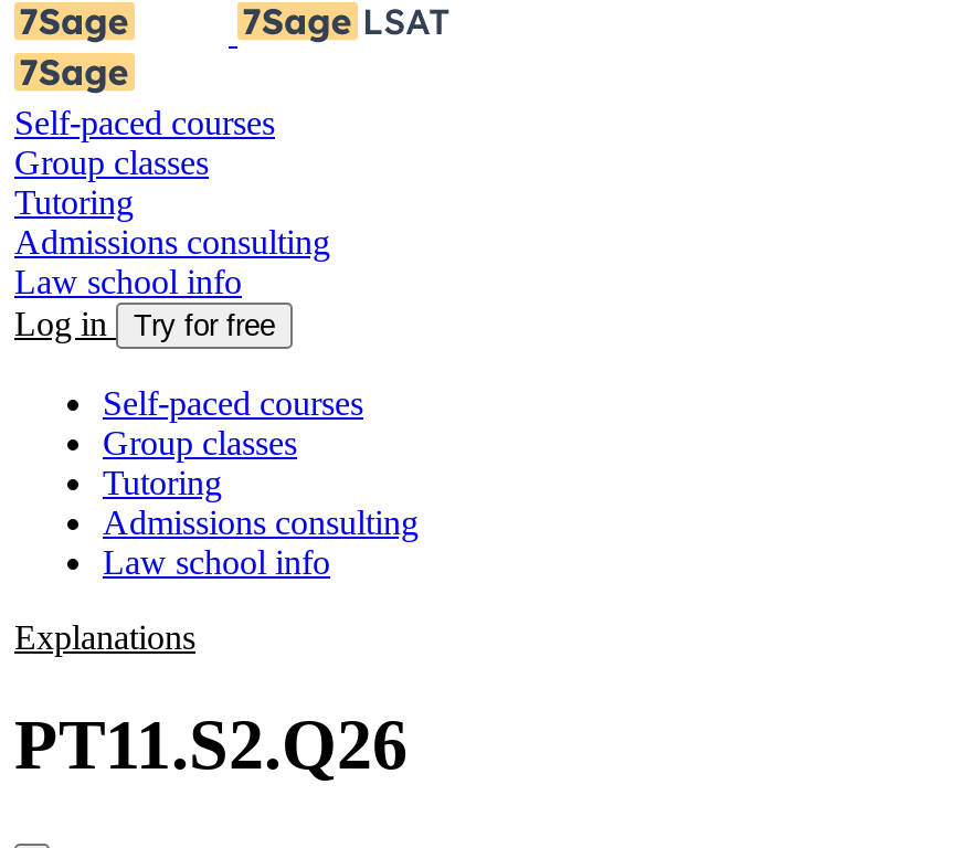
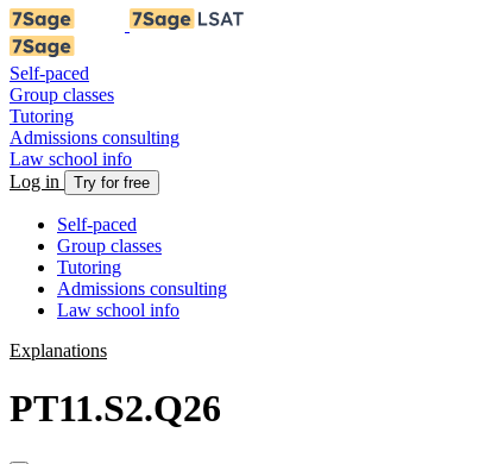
[14,104,275,141] Self-paced courses -> [10,63,89,83] Self-paced
[103,384,363,422] Self-paced courses -> [57,214,137,234] Self-paced

